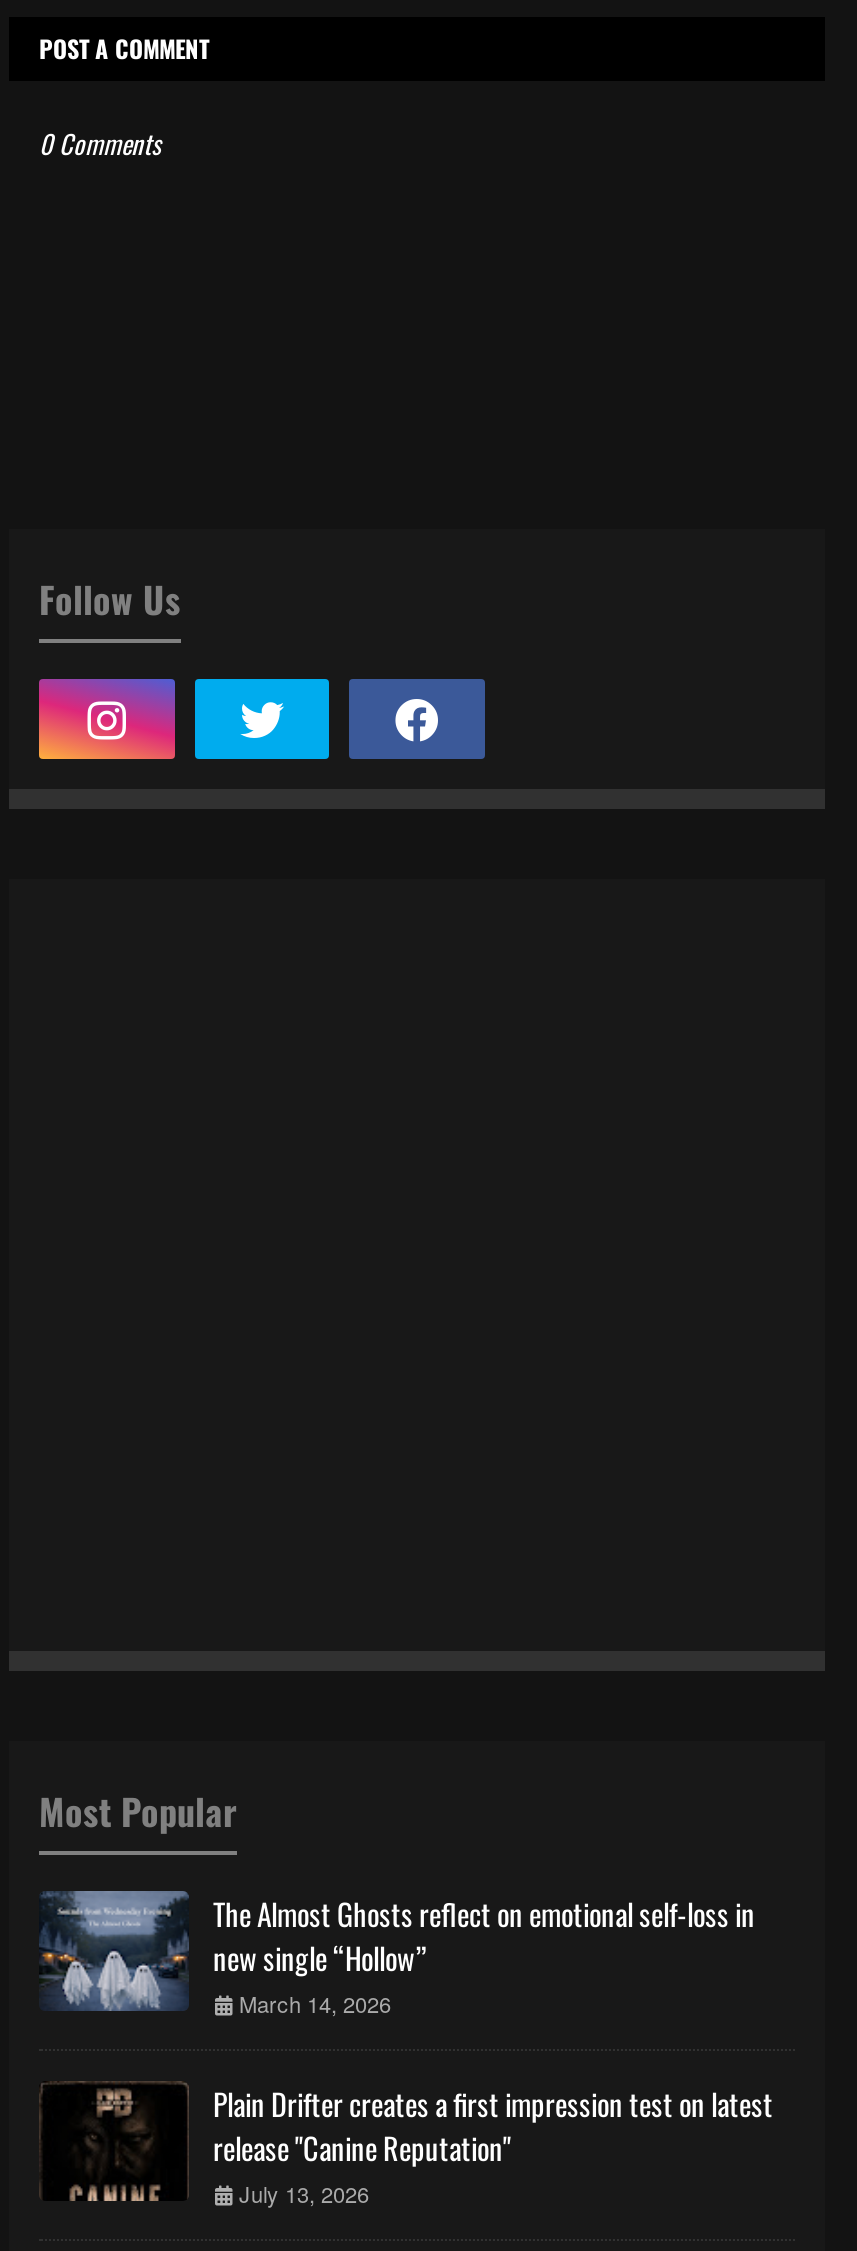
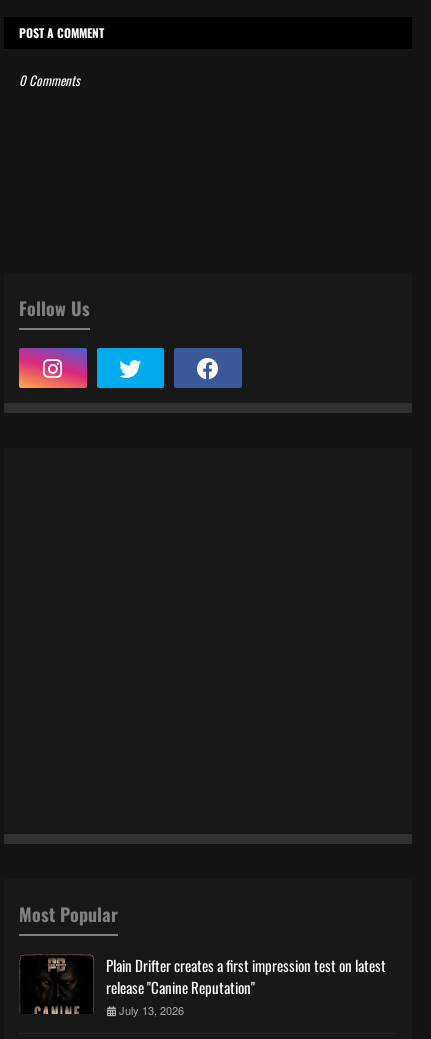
[39,1889,755,2019] [image] | The Almost Ghosts reflect on emotional self-loss in | new single “Hollow” | March 14, 2026 -> none

